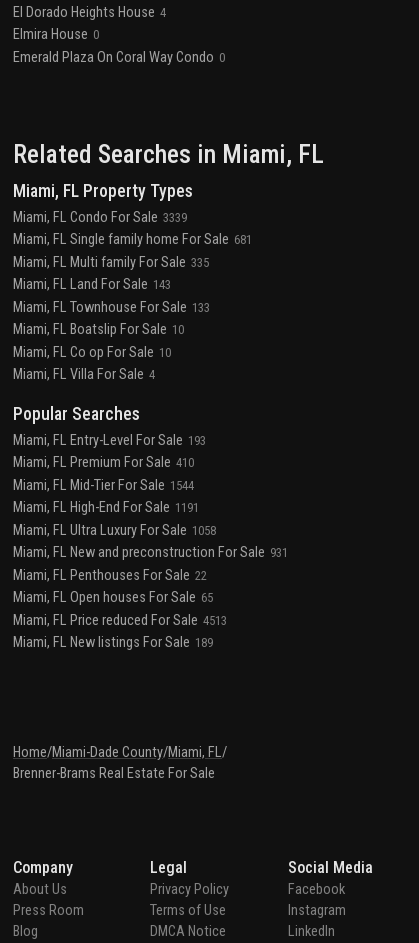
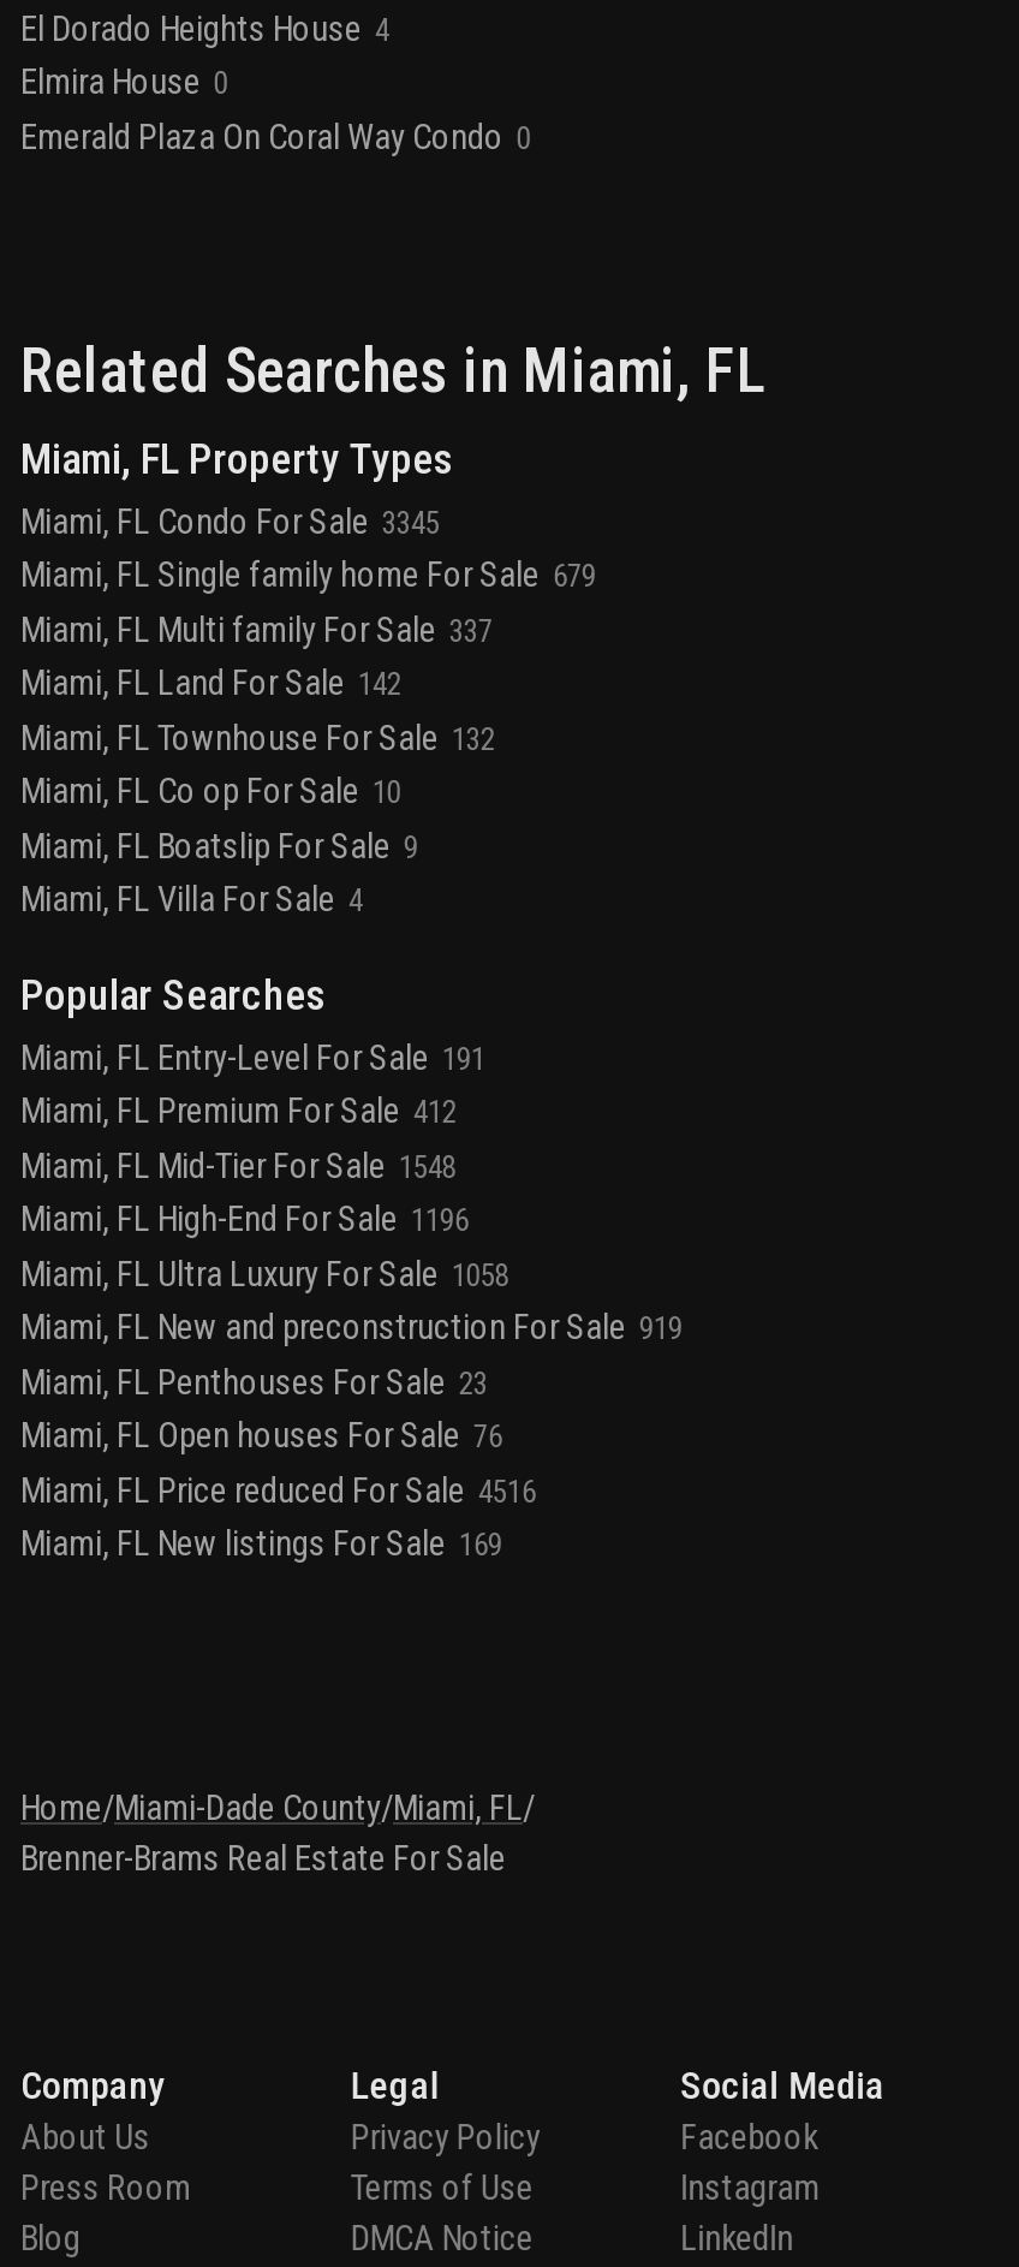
[13,209,252,338] Miami, FL Condo For Sale 3339 | Miami, FL Single family home For Sale 681 | Miami, FL Multi family For Sale 335 | Miami, FL Land For Sale 143 | Miami, FL Townhouse For Sale 133 | Miami, FL Boatslip For Sale 10 -> [20,502,596,760] Miami, FL Condo For Sale 3345 | Miami, FL Single family home For Sale 679 | Miami, FL Multi family For Sale 337 | Miami, FL Land For Sale 142 | Miami, FL Townhouse For Sale 132
moved [13,344,171,361] -> [20,773,401,814]: Miami, FL Co op For Sale 10
none -> [20,827,418,868] Miami, FL Boatslip For Sale 9
[13,432,206,449] Miami, FL Entry-Level For Sale 193 -> [20,1039,485,1079] Miami, FL Entry-Level For Sale 191
[13,454,194,471] Miami, FL Premium For Sale 410 -> [20,1093,456,1133] Miami, FL Premium For Sale 412
[13,477,194,494] Miami, FL Mid-Tier For Sale 1544 -> [20,1147,456,1188] Miami, FL Mid-Tier For Sale 1548
[13,499,199,516] Miami, FL High-End For Sale 1191 -> [20,1201,468,1242] Miami, FL High-End For Sale 1196
[13,544,288,561] Miami, FL New and preconstruction For Sale 931 -> [20,1309,682,1350] Miami, FL New and preconstruction For Sale 919
[13,567,207,584] Miami, FL Penthouses For Sale 22 -> [20,1363,488,1404] Miami, FL Penthouses For Sale 23
[13,589,213,606] Miami, FL Open houses For Sale 65 -> [20,1417,502,1458] Miami, FL Open houses For Sale 76
[13,612,227,629] Miami, FL Price reduced For Sale 4513 -> [20,1471,536,1512] Miami, FL Price reduced For Sale 4516
[13,634,213,651] Miami, FL New listings For Sale 189 -> [20,1525,502,1566] Miami, FL New listings For Sale 169

